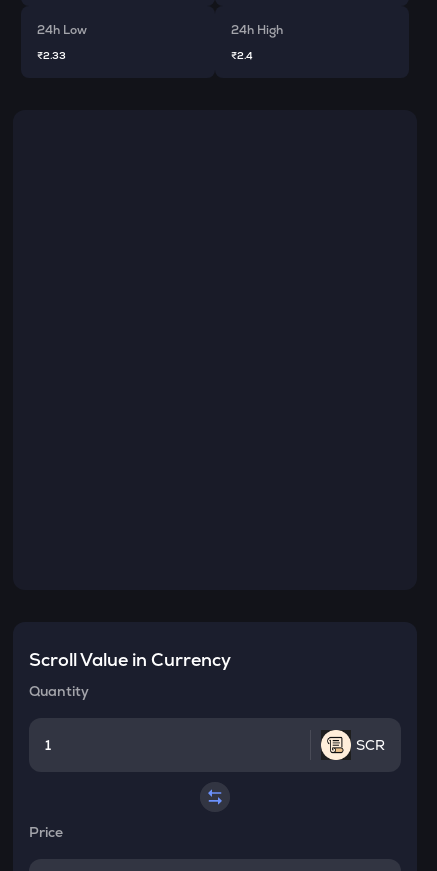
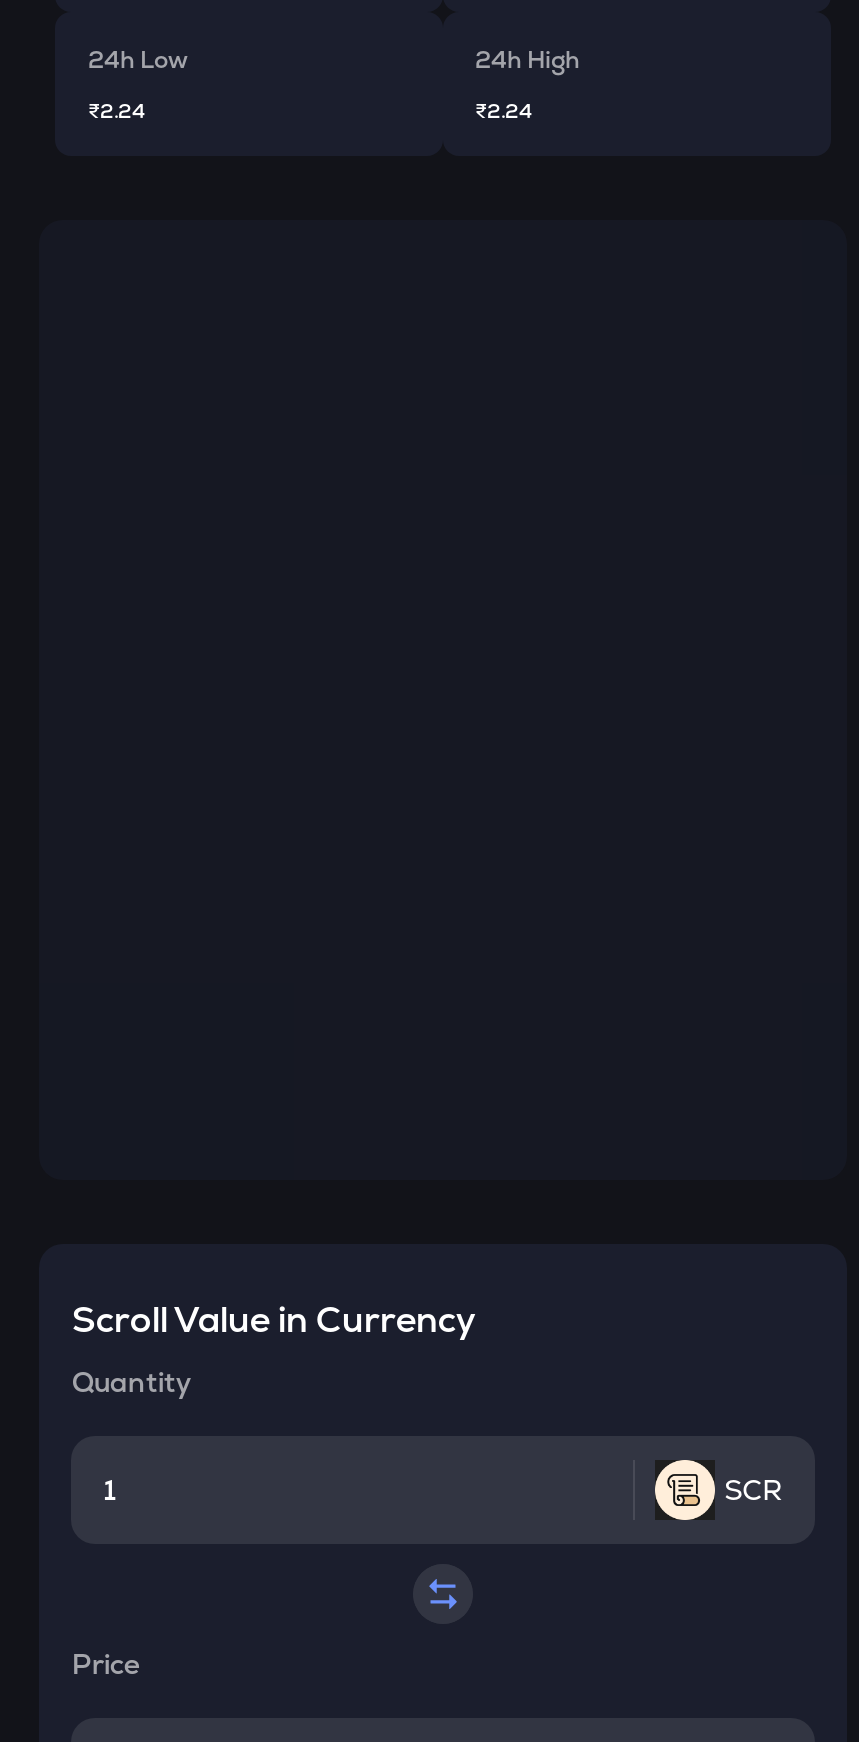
[37,49,66,62] ₹2.33 -> [88,98,146,124] ₹2.24
[231,49,253,62] ₹2.4 -> [475,98,533,124] ₹2.24

